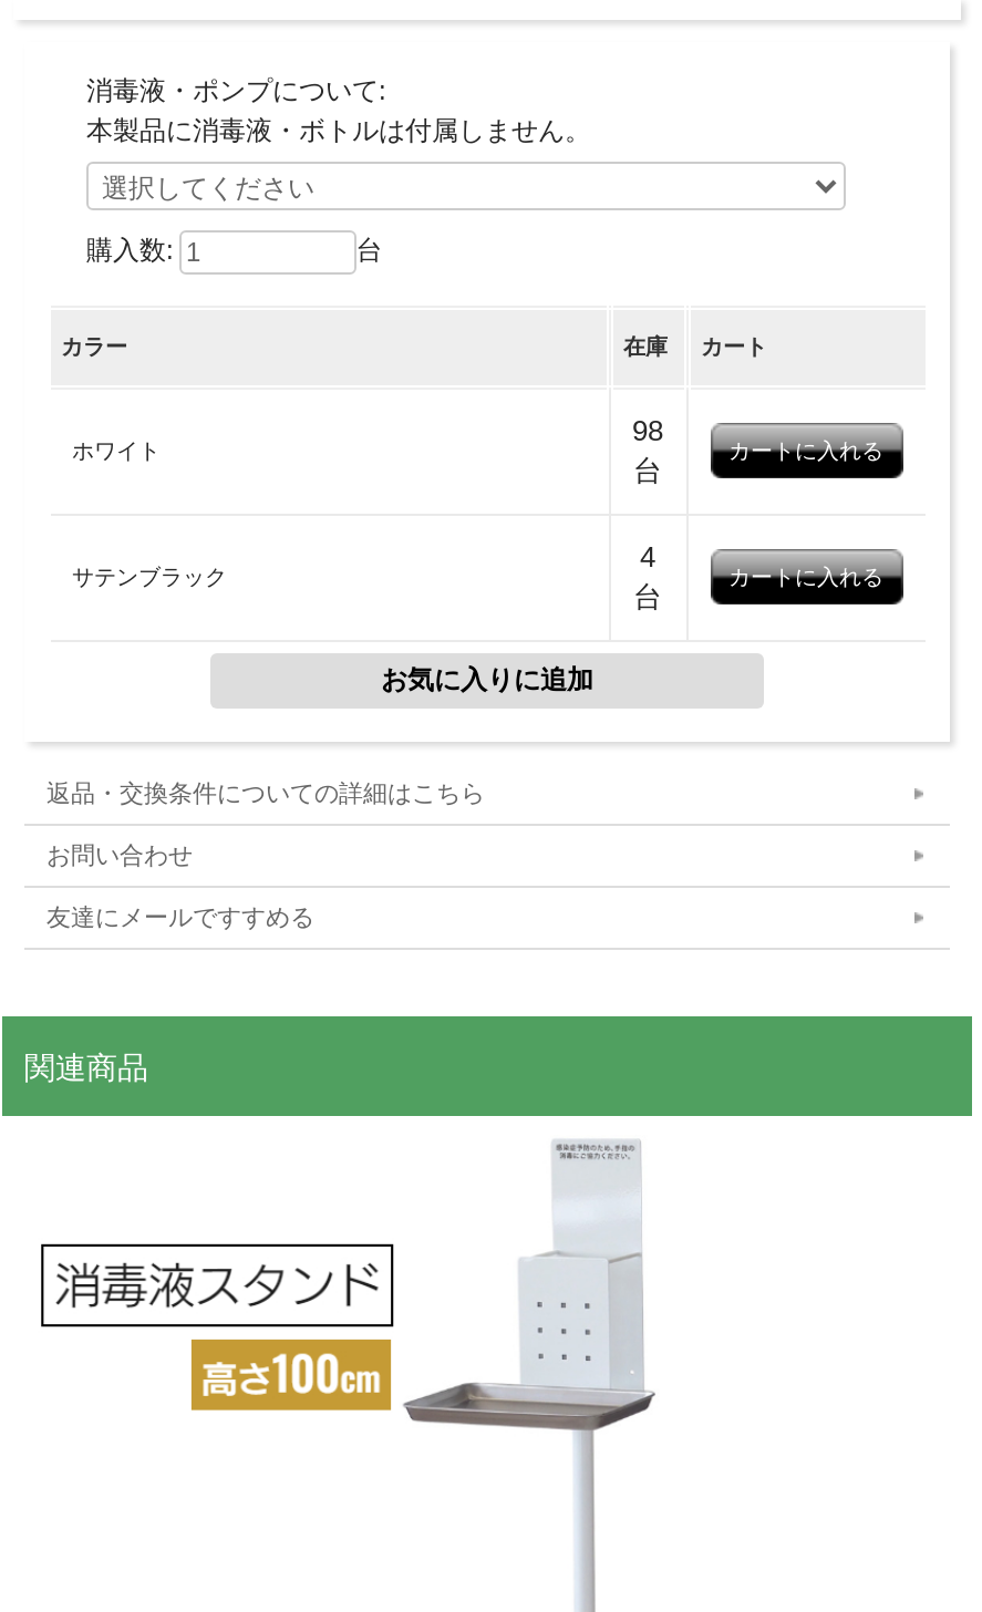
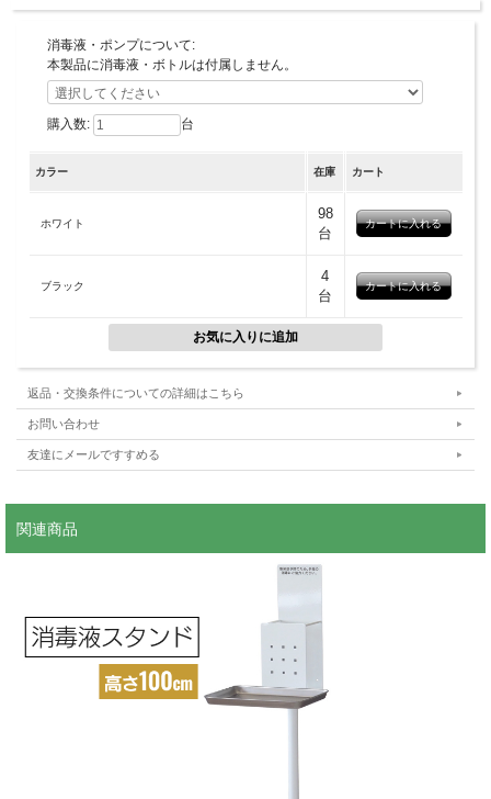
[72,565,227,589] サテンブラック -> [40,280,84,292] ブラック

